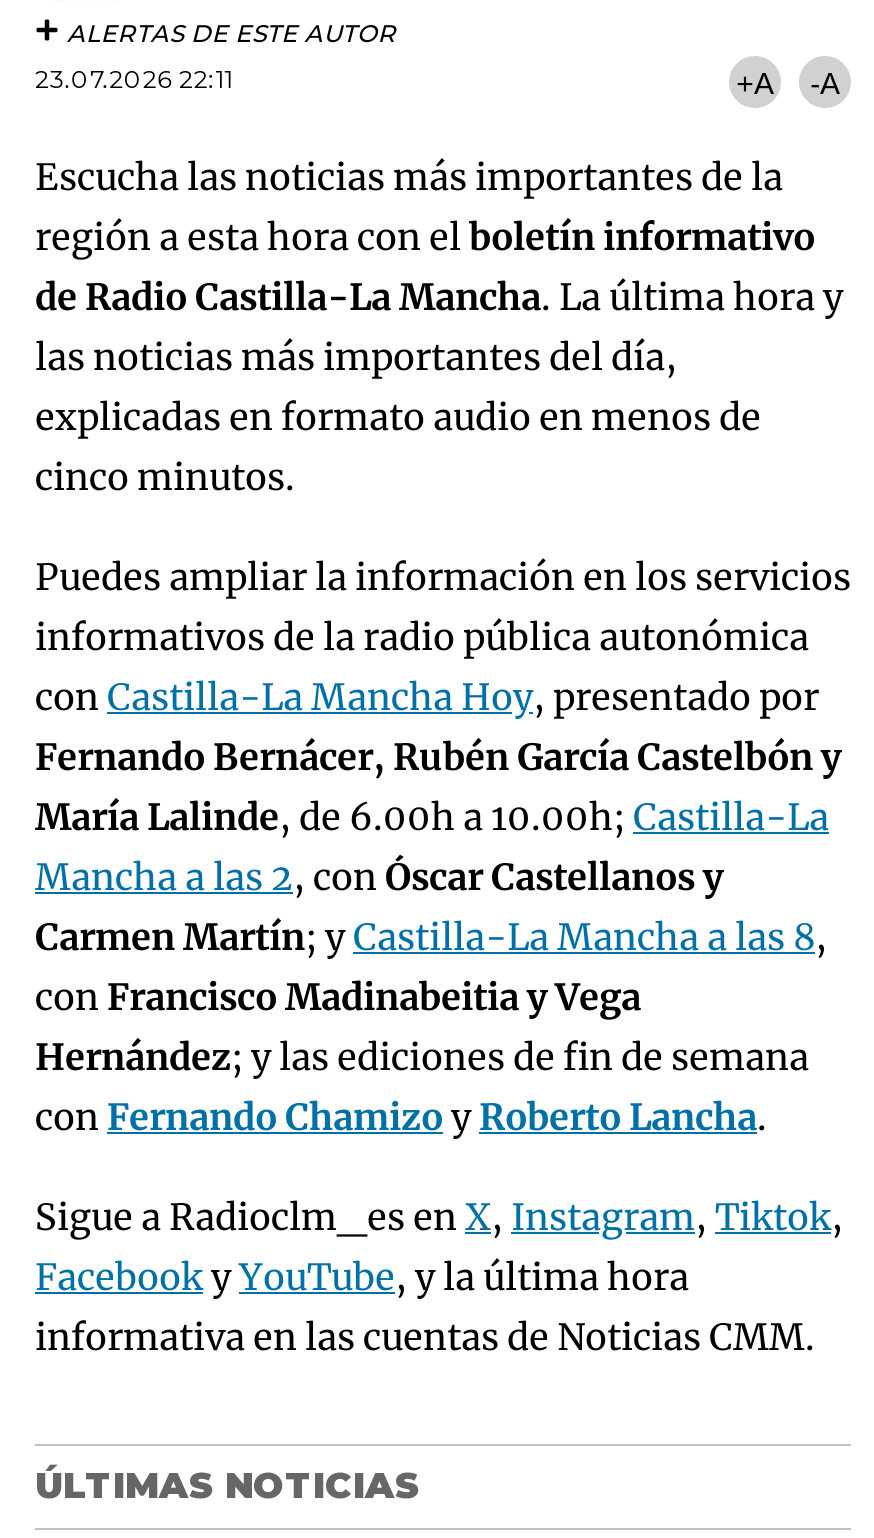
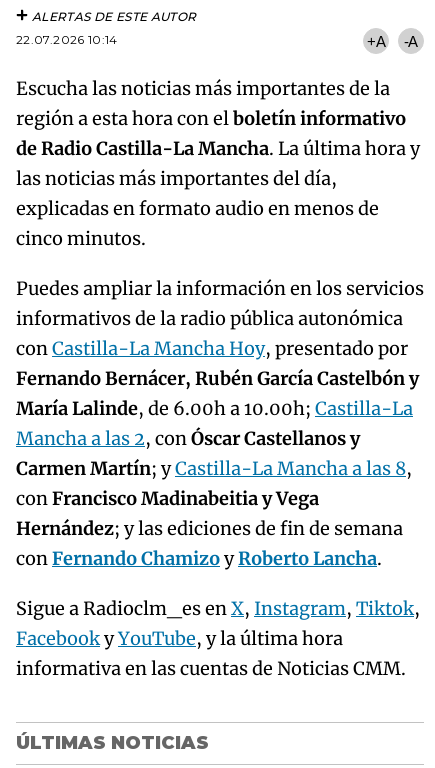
[35,64,233,94] 23.07.2026 22:11 -> [16,32,118,47] 22.07.2026 10:14

